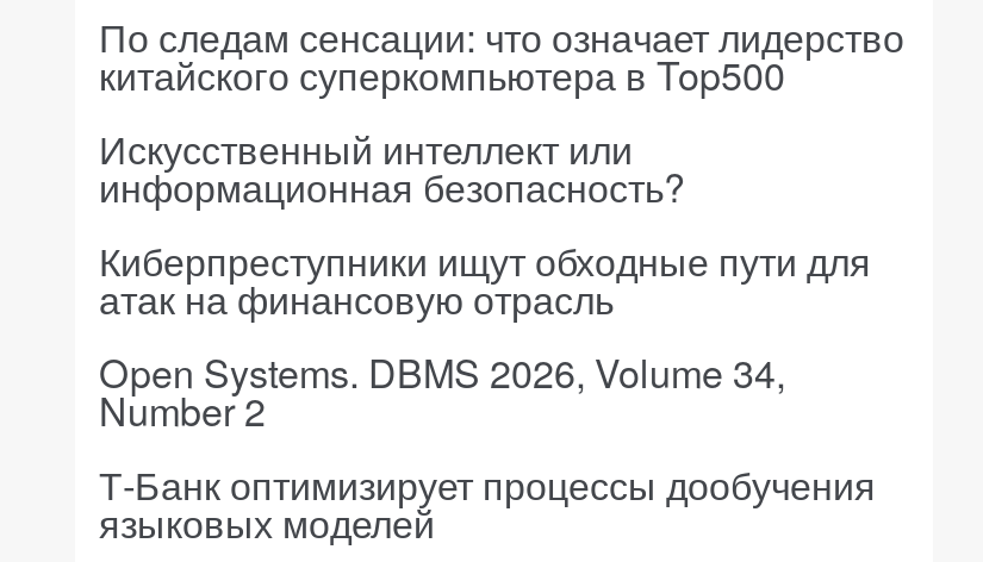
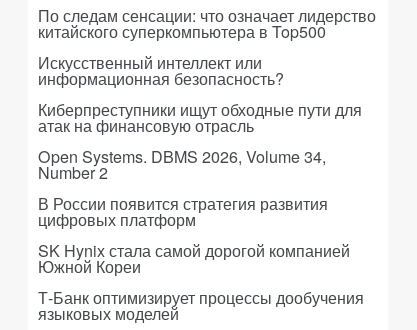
none -> [38,192,350,278] В России появится стратегия развития | цифровых платформ | SK Hynix стала самой дорогой компанией | Южной Кореи

